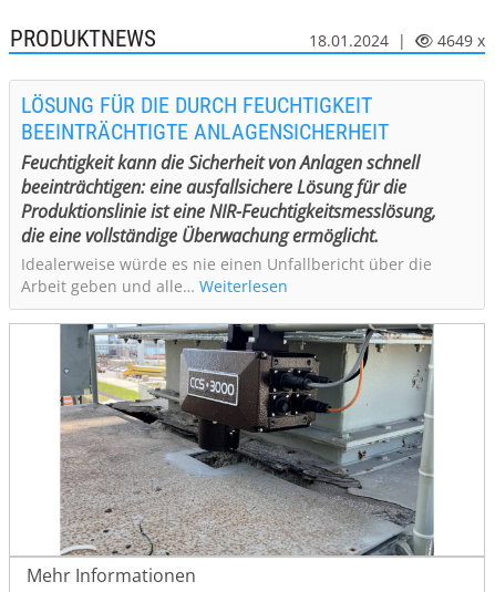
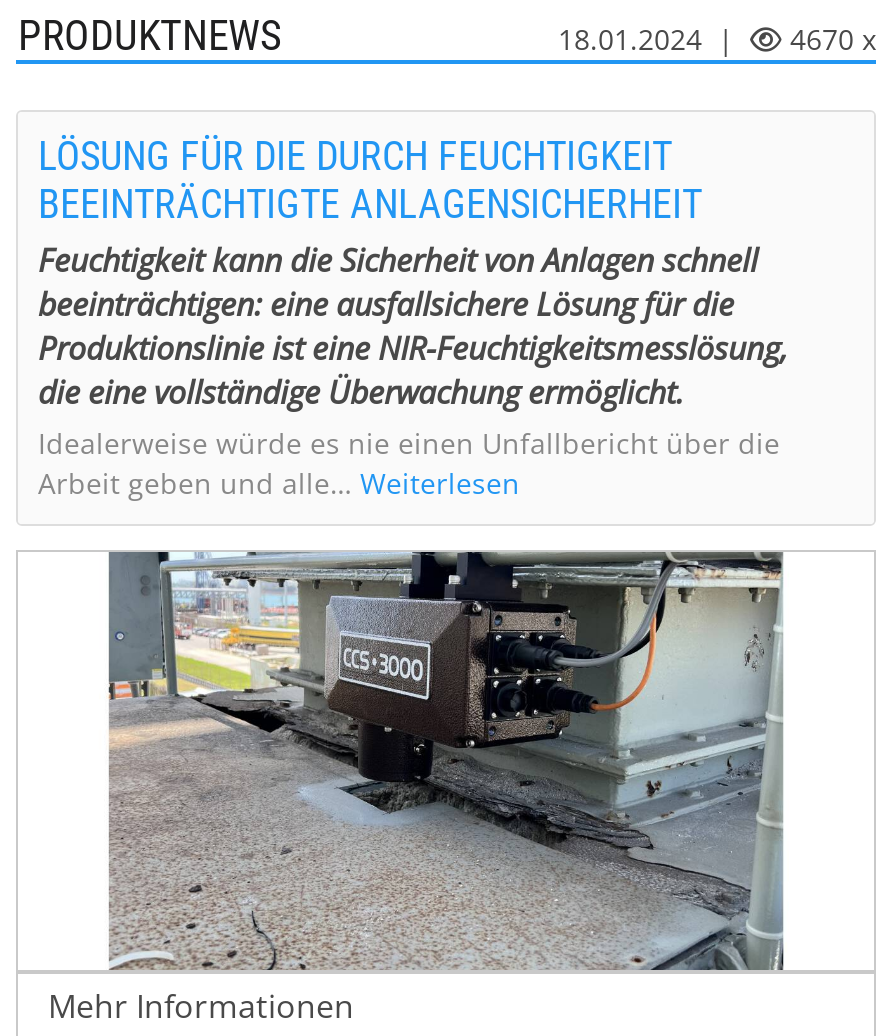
[437,30,485,51] 4649 x -> [790,20,876,58] 4670 x

